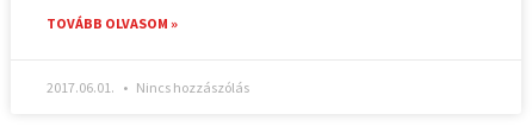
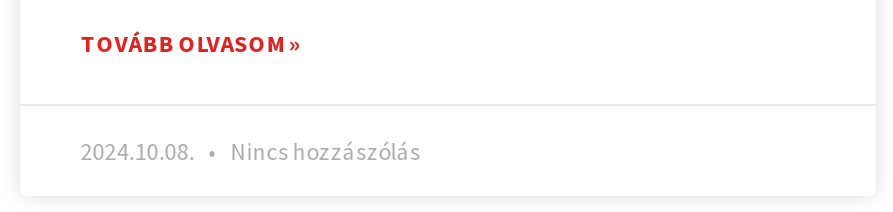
[47,78,250,96] 2017.06.01. Nincs hozzászólás -> [81,136,421,166] 2024.10.08. Nincs hozzászólás

